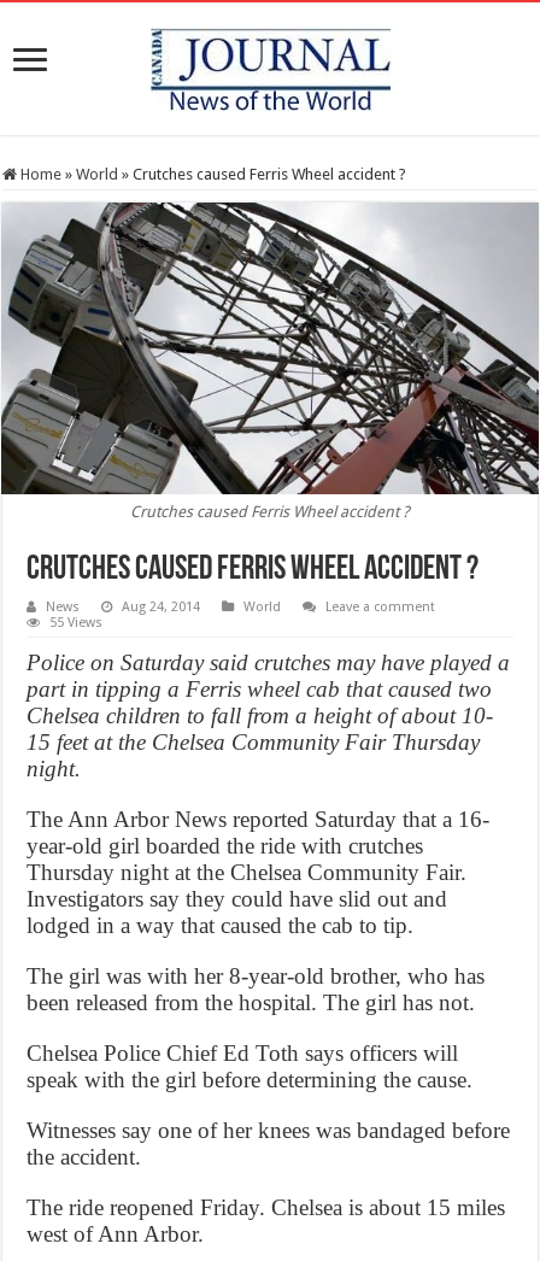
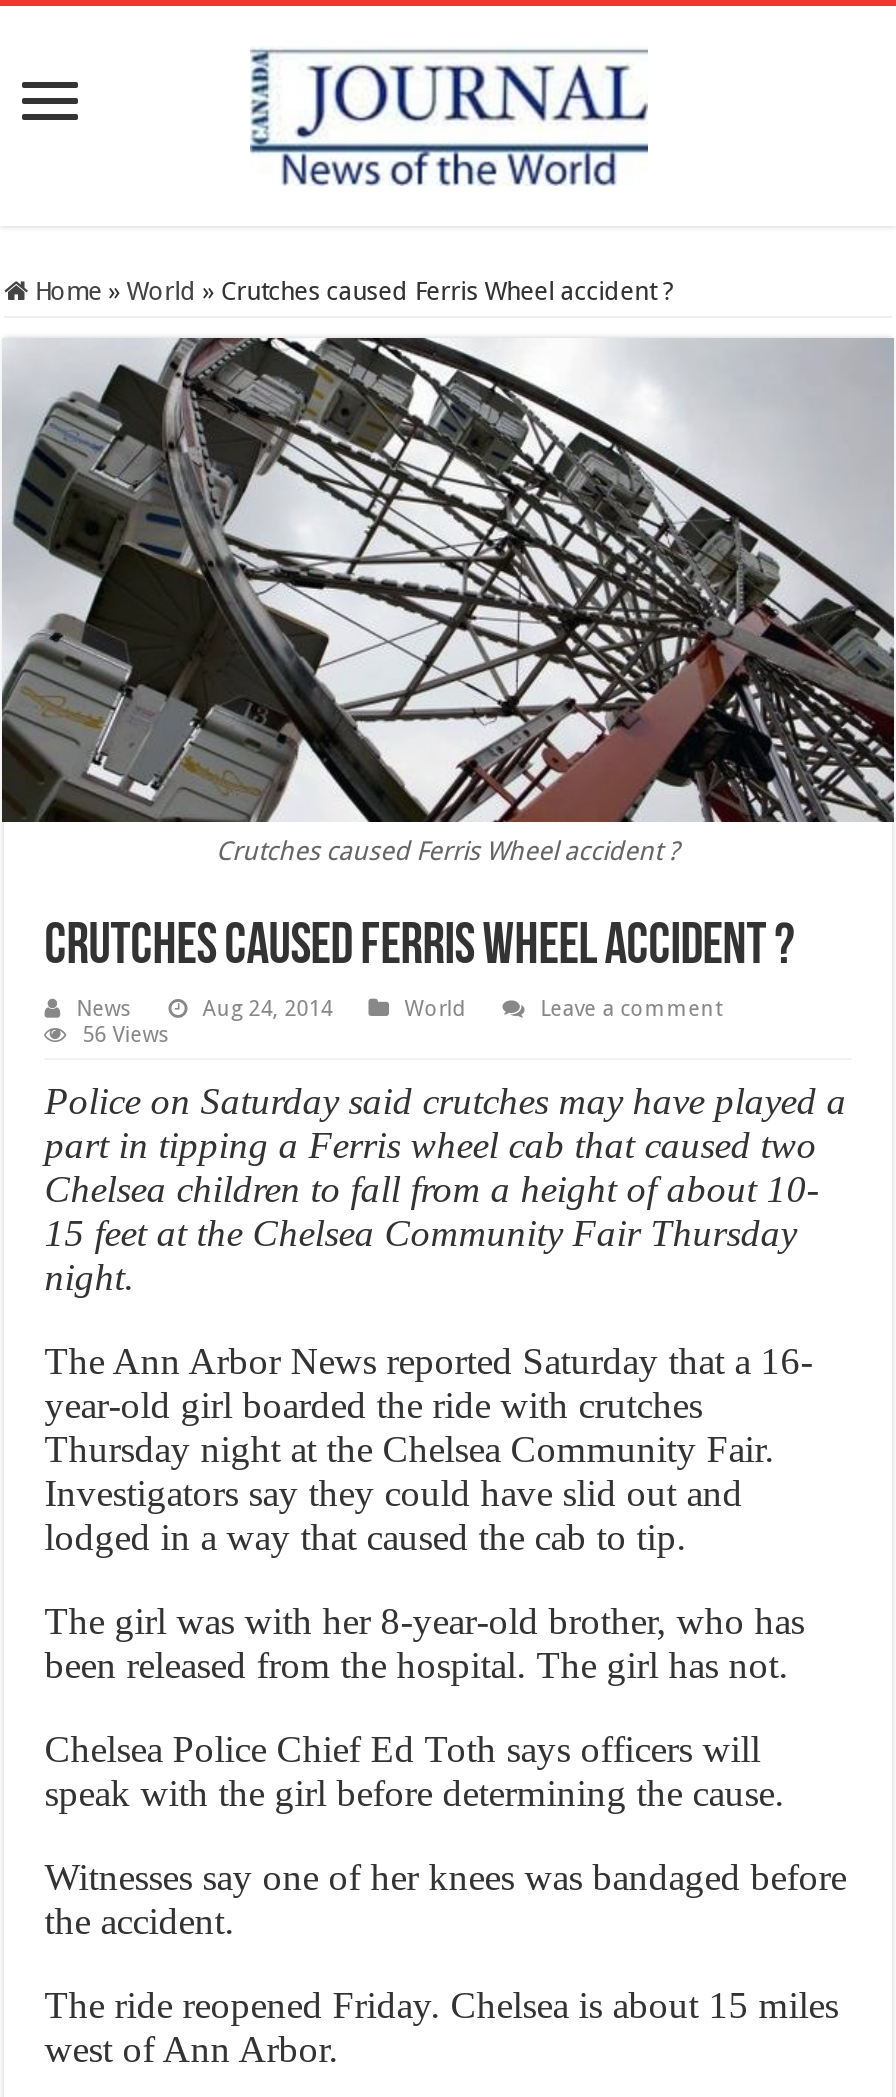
[50,615,103,631] 55 Views -> [82,1022,170,1048] 56 Views

